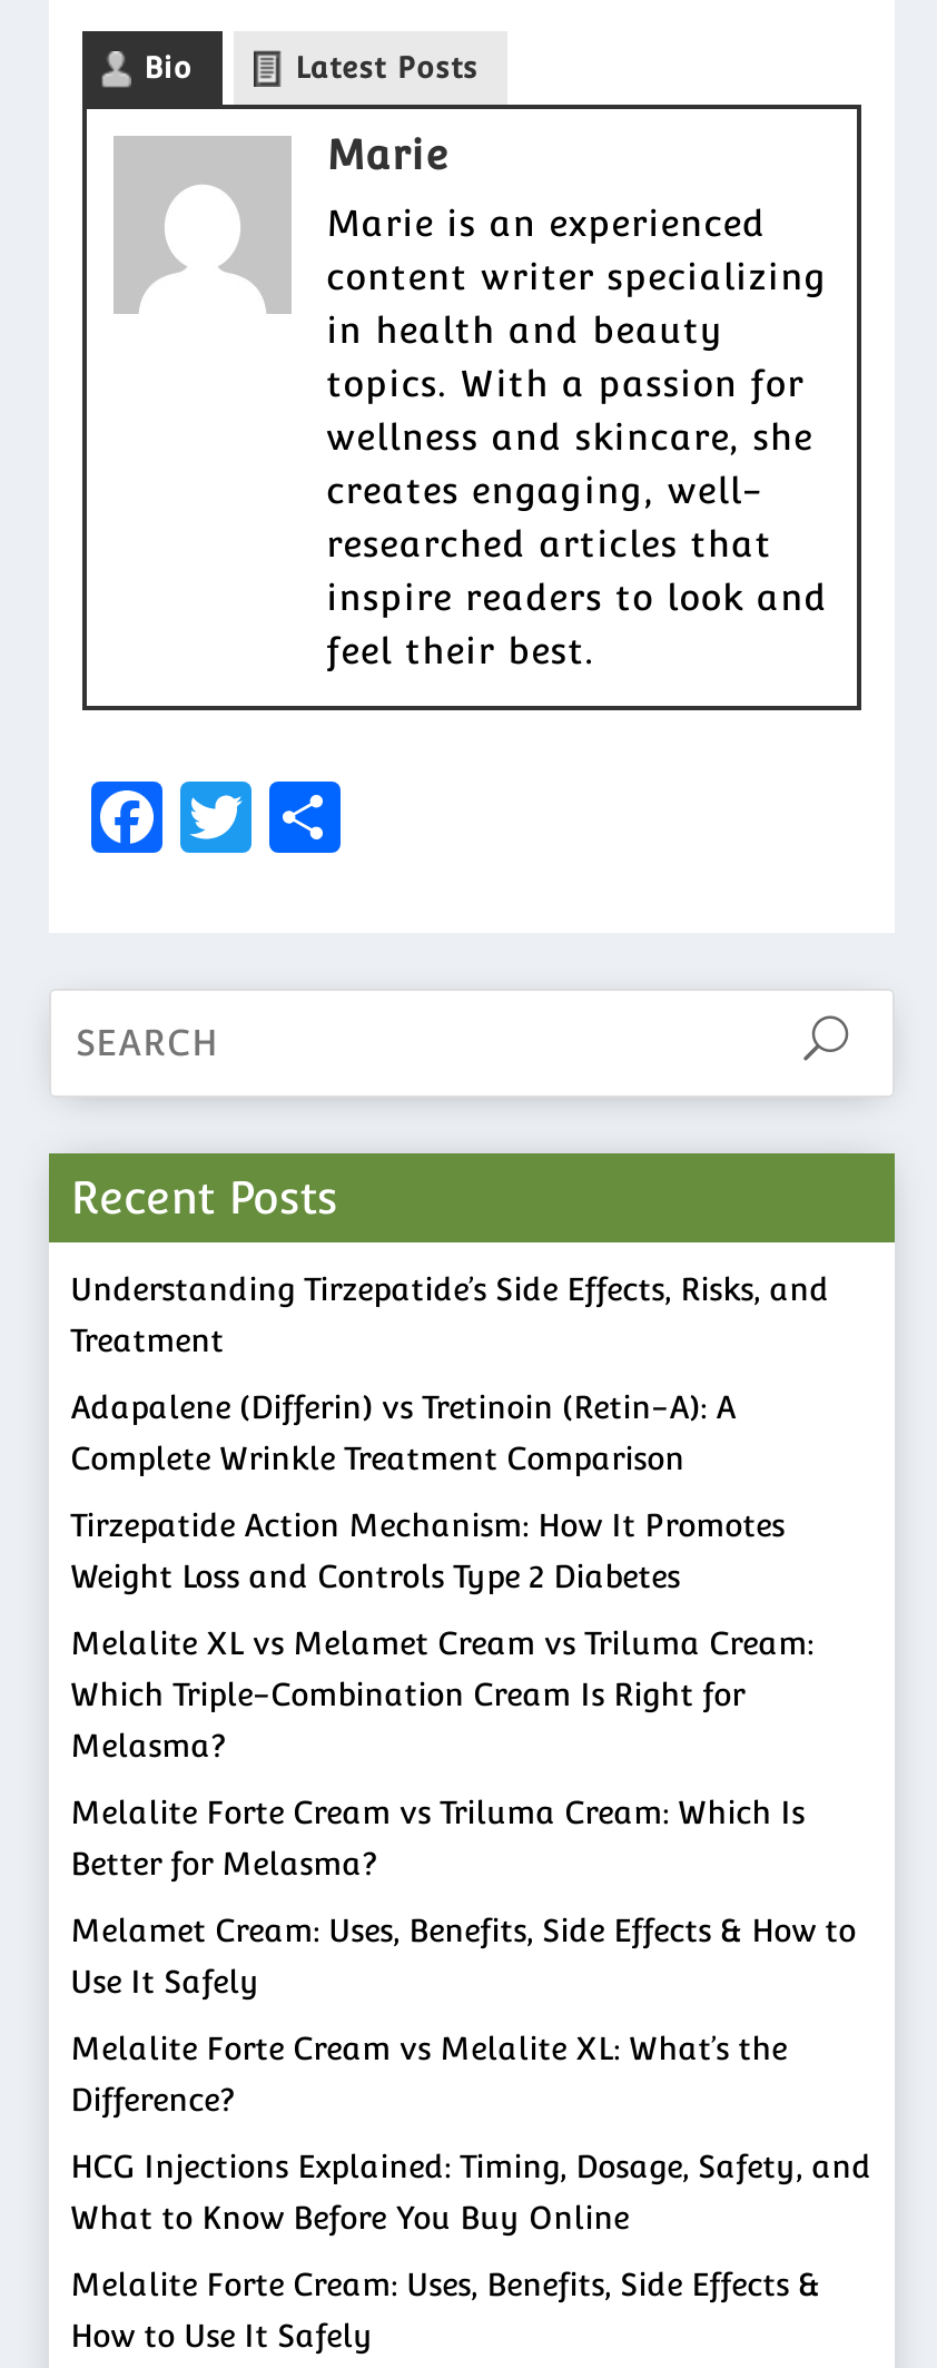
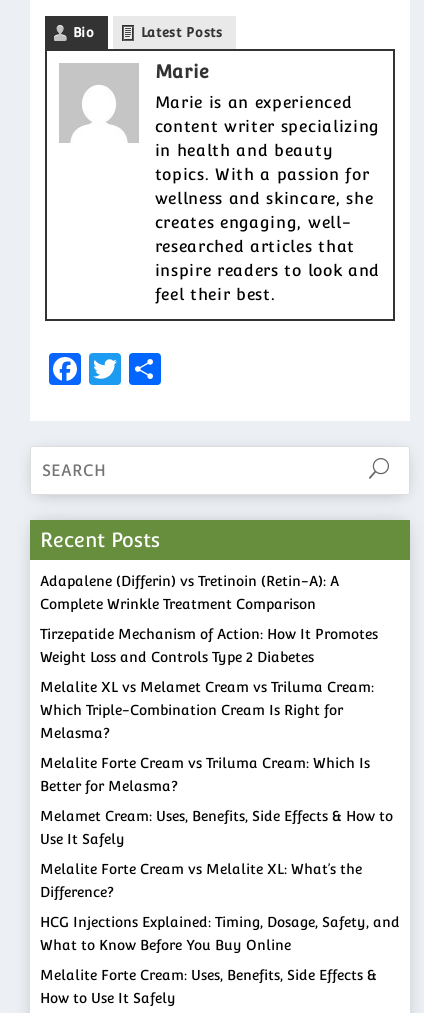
[70,1272,829,1359] Understanding Tirzepatide’s Side Effects, Risks, and | Treatment -> none
[70,1508,785,1543] Tirzepatide Action Mechanism: How It Promotes -> [40,626,378,642] Tirzepatide Mechanism of Action: How It Promotes

